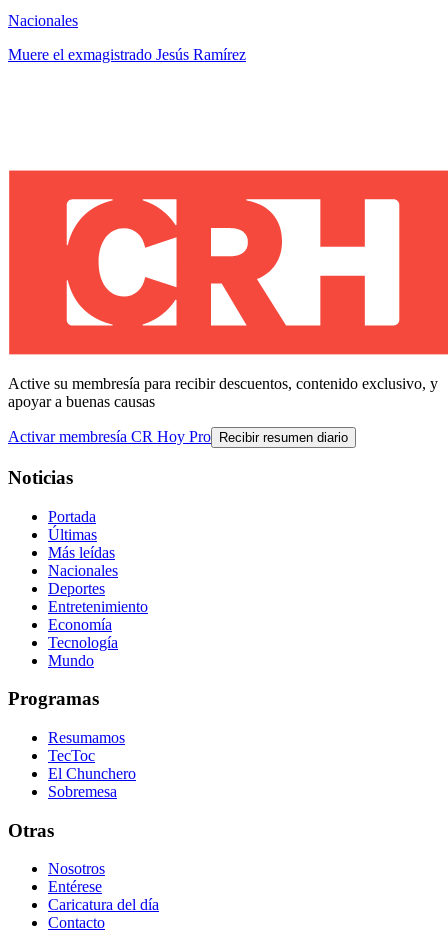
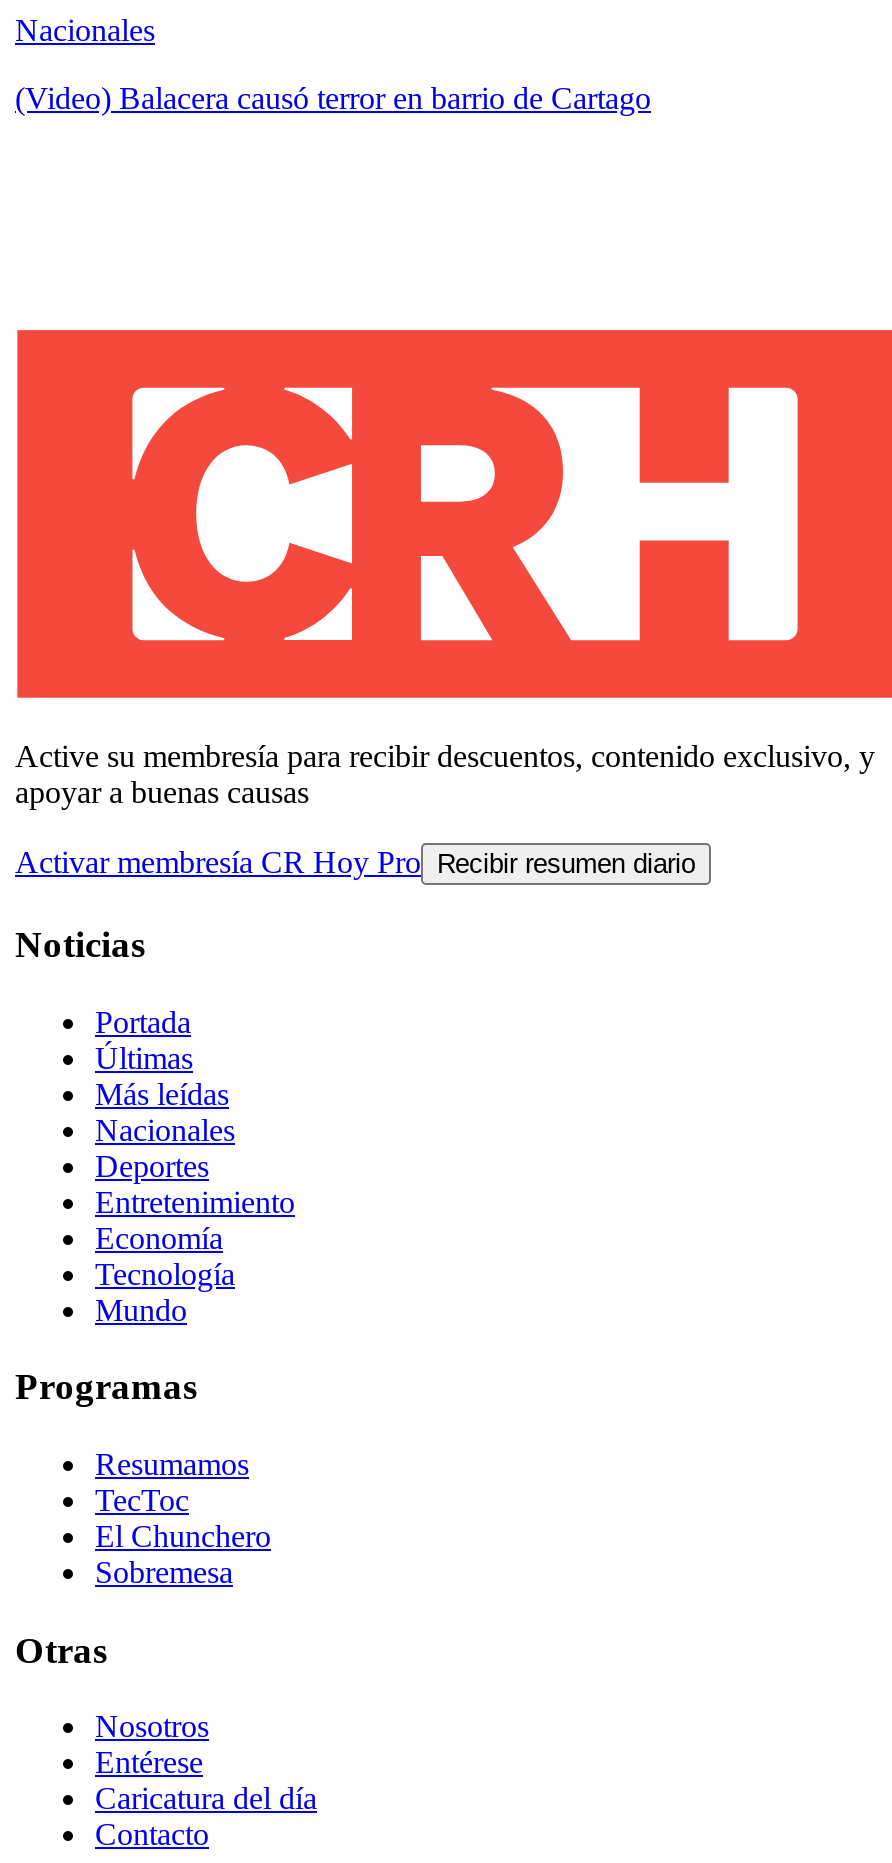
[8,46,246,63] Muere el exmagistrado Jesús Ramírez -> [15,81,651,115] (Video) Balacera causó terror en barrio de Cartago

